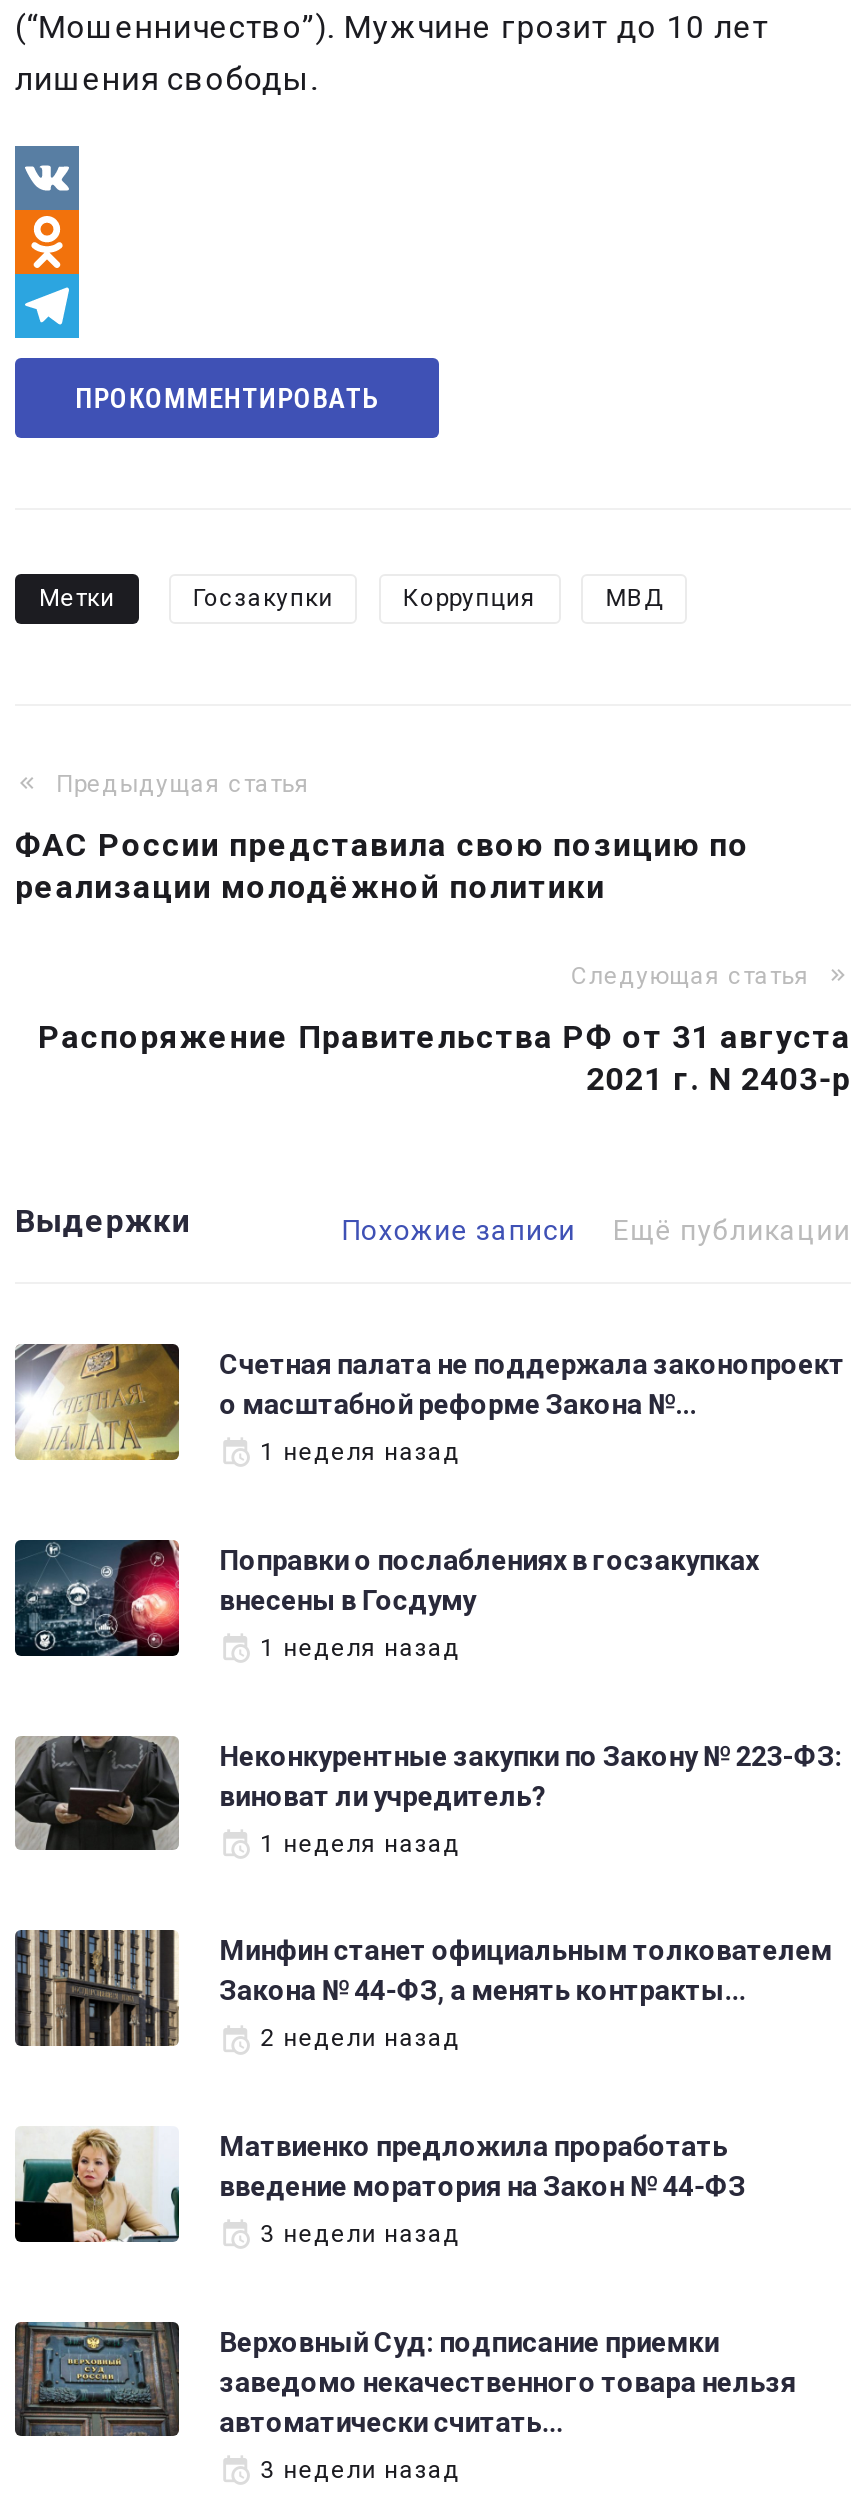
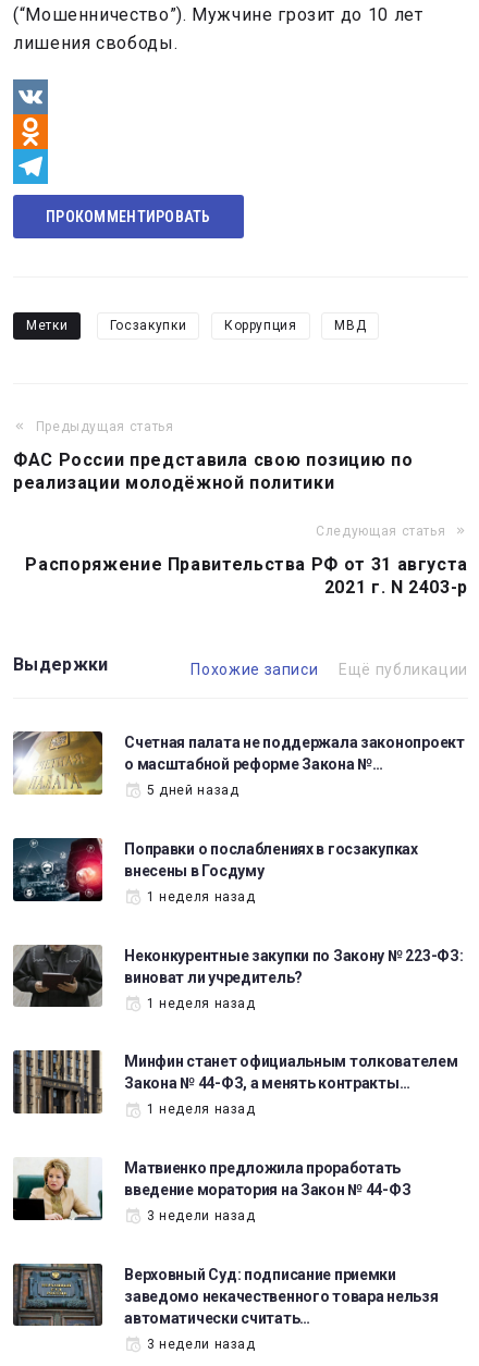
[261,1438,461,1466] 1 неделя назад -> [147,783,239,798] 5 дней назад
[261,2025,461,2053] 2 недели назад -> [147,1102,256,1117] 1 неделя назад

